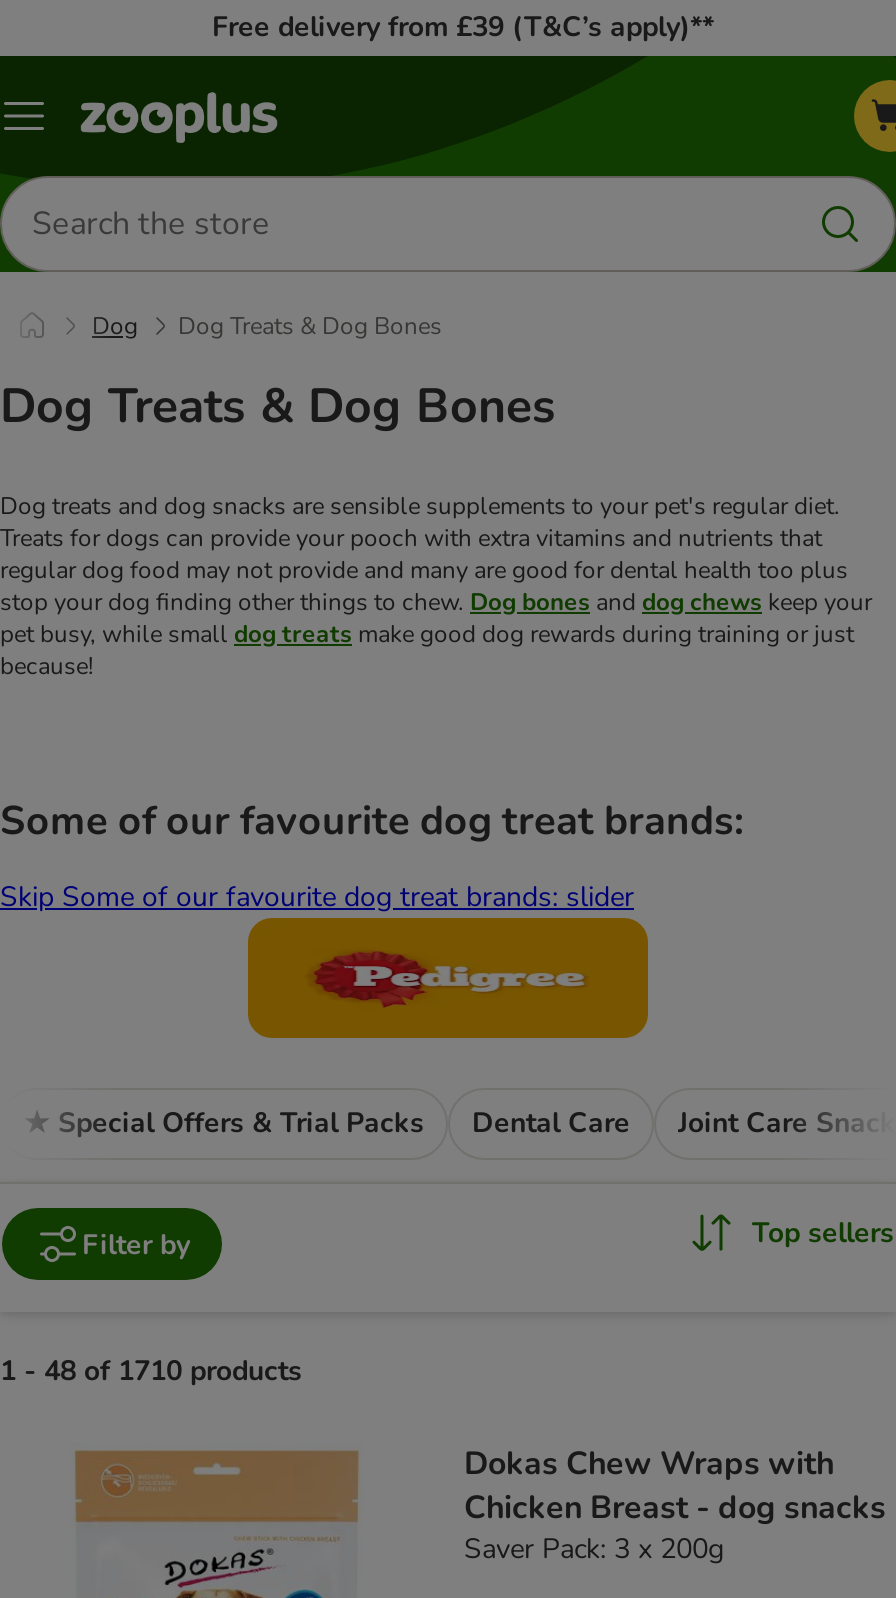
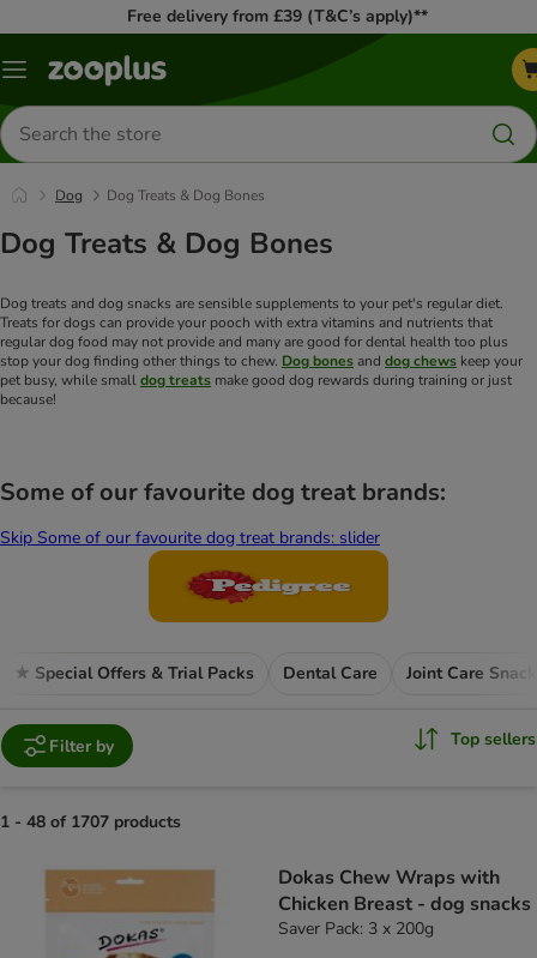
[0,1352,302,1390] 1 - 48 of 1710 products -> [0,811,181,833] 1 - 48 of 1707 products

